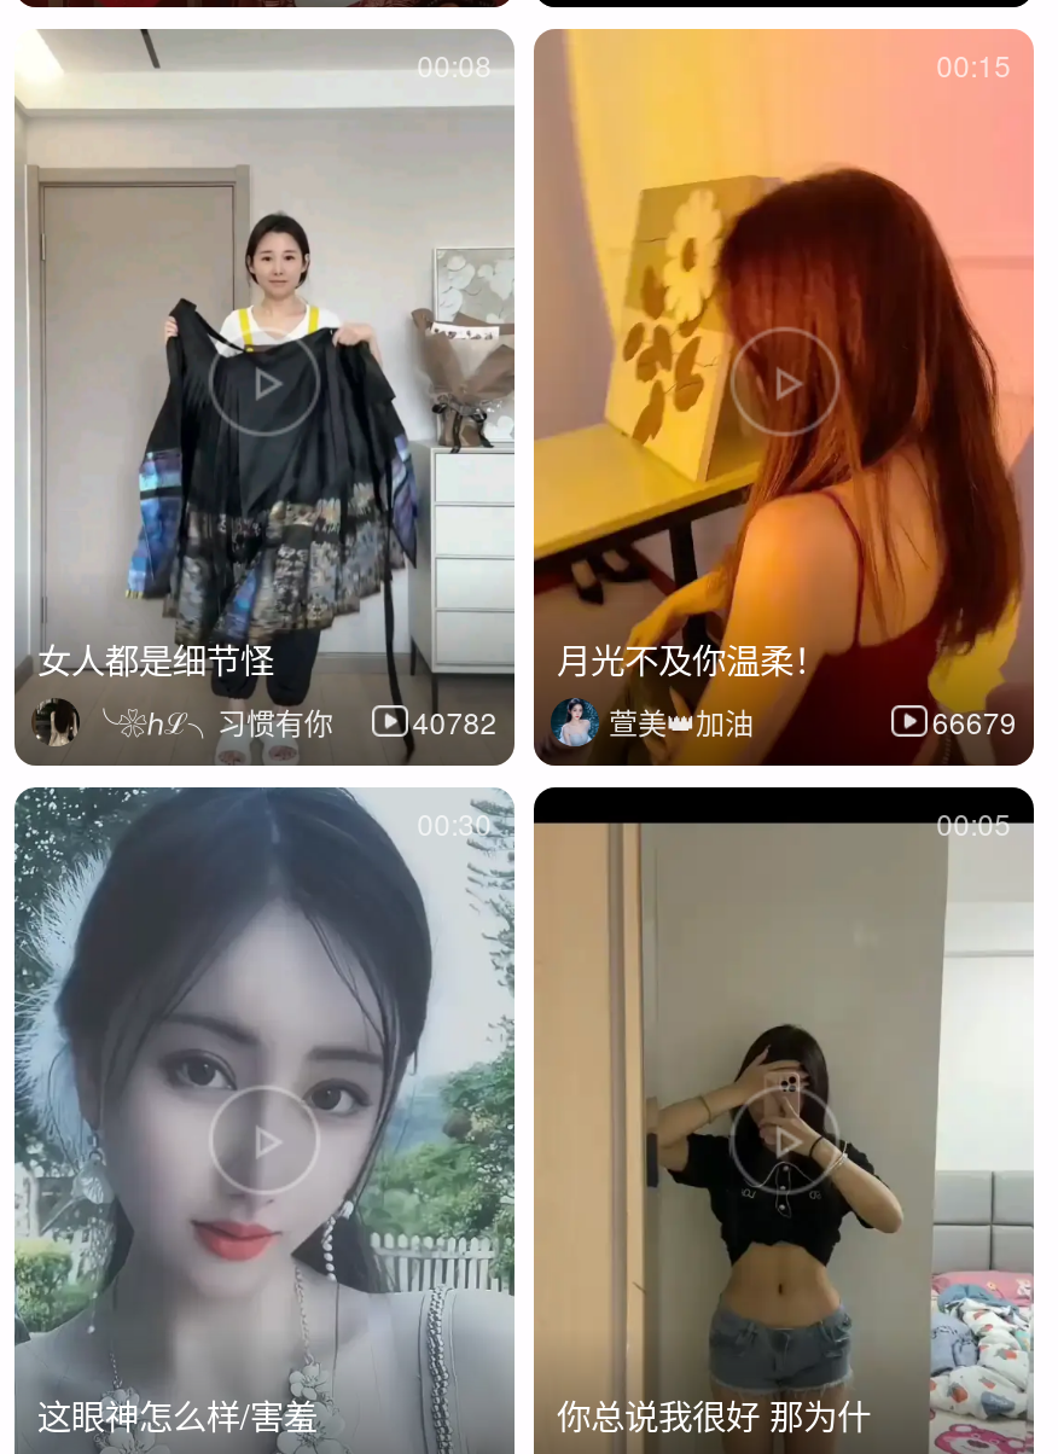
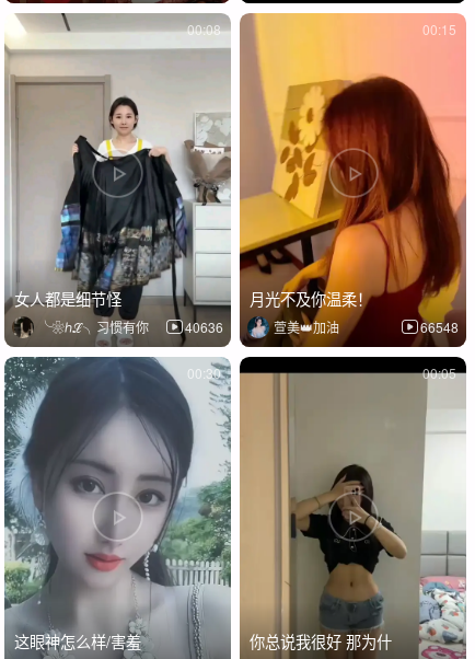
[413,700,497,741] 40782 -> [185,317,223,336] 40636
[932,700,1016,741] 66679 -> [420,317,458,336] 66548

